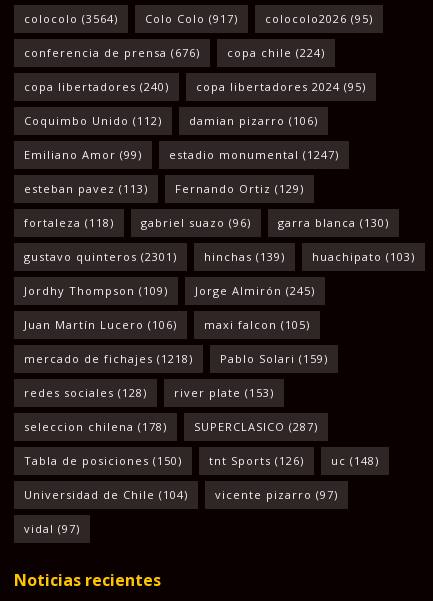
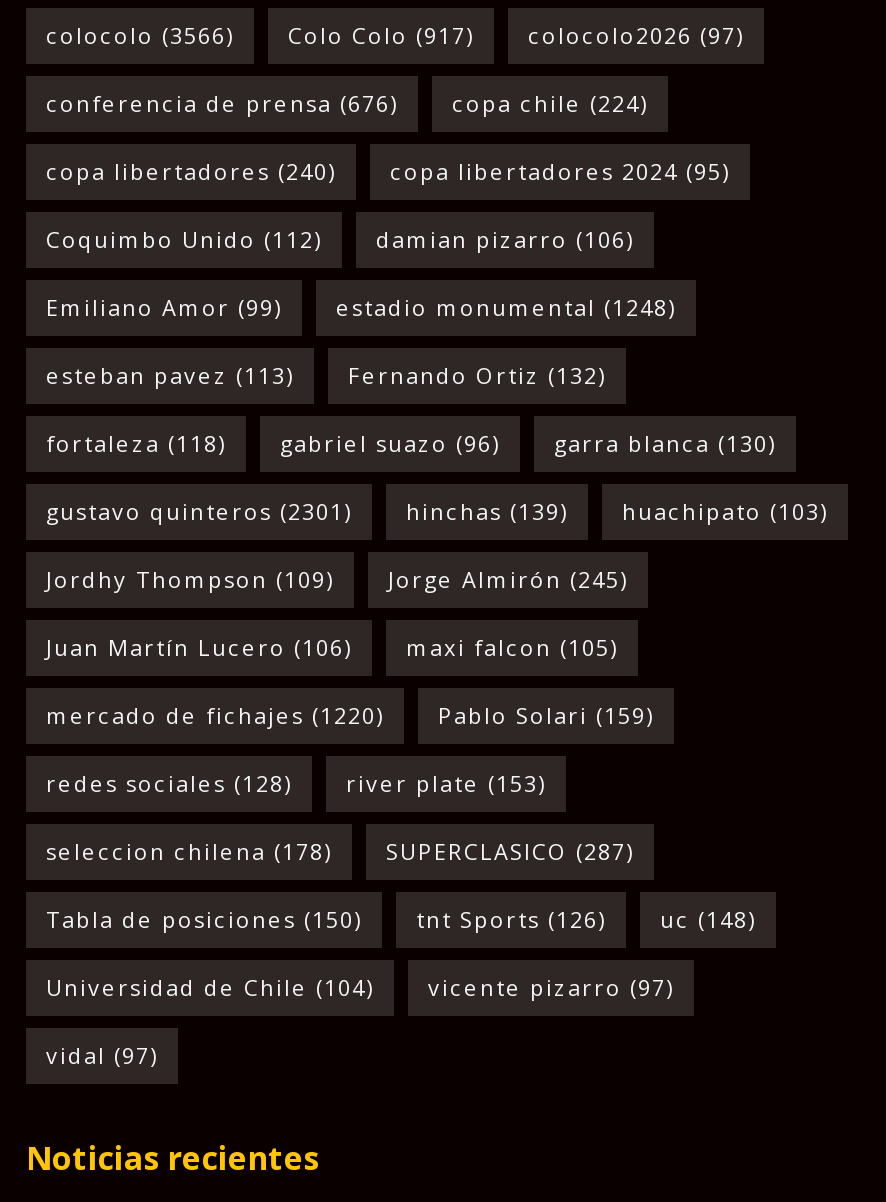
[24,11,118,26] colocolo (3564) -> [46,20,234,50] colocolo (3566)
[265,11,373,26] colocolo2026 (95) -> [528,20,744,50] colocolo2026 (97)
[169,147,339,162] estadio monumental (1247) -> [336,292,676,322] estadio monumental (1248)
[175,181,304,196] Fernando Ortiz (129) -> [348,360,606,390] Fernando Ortiz (132)
[24,351,193,366] mercado de fichajes (1218) -> [46,700,384,730] mercado de fichajes (1220)

